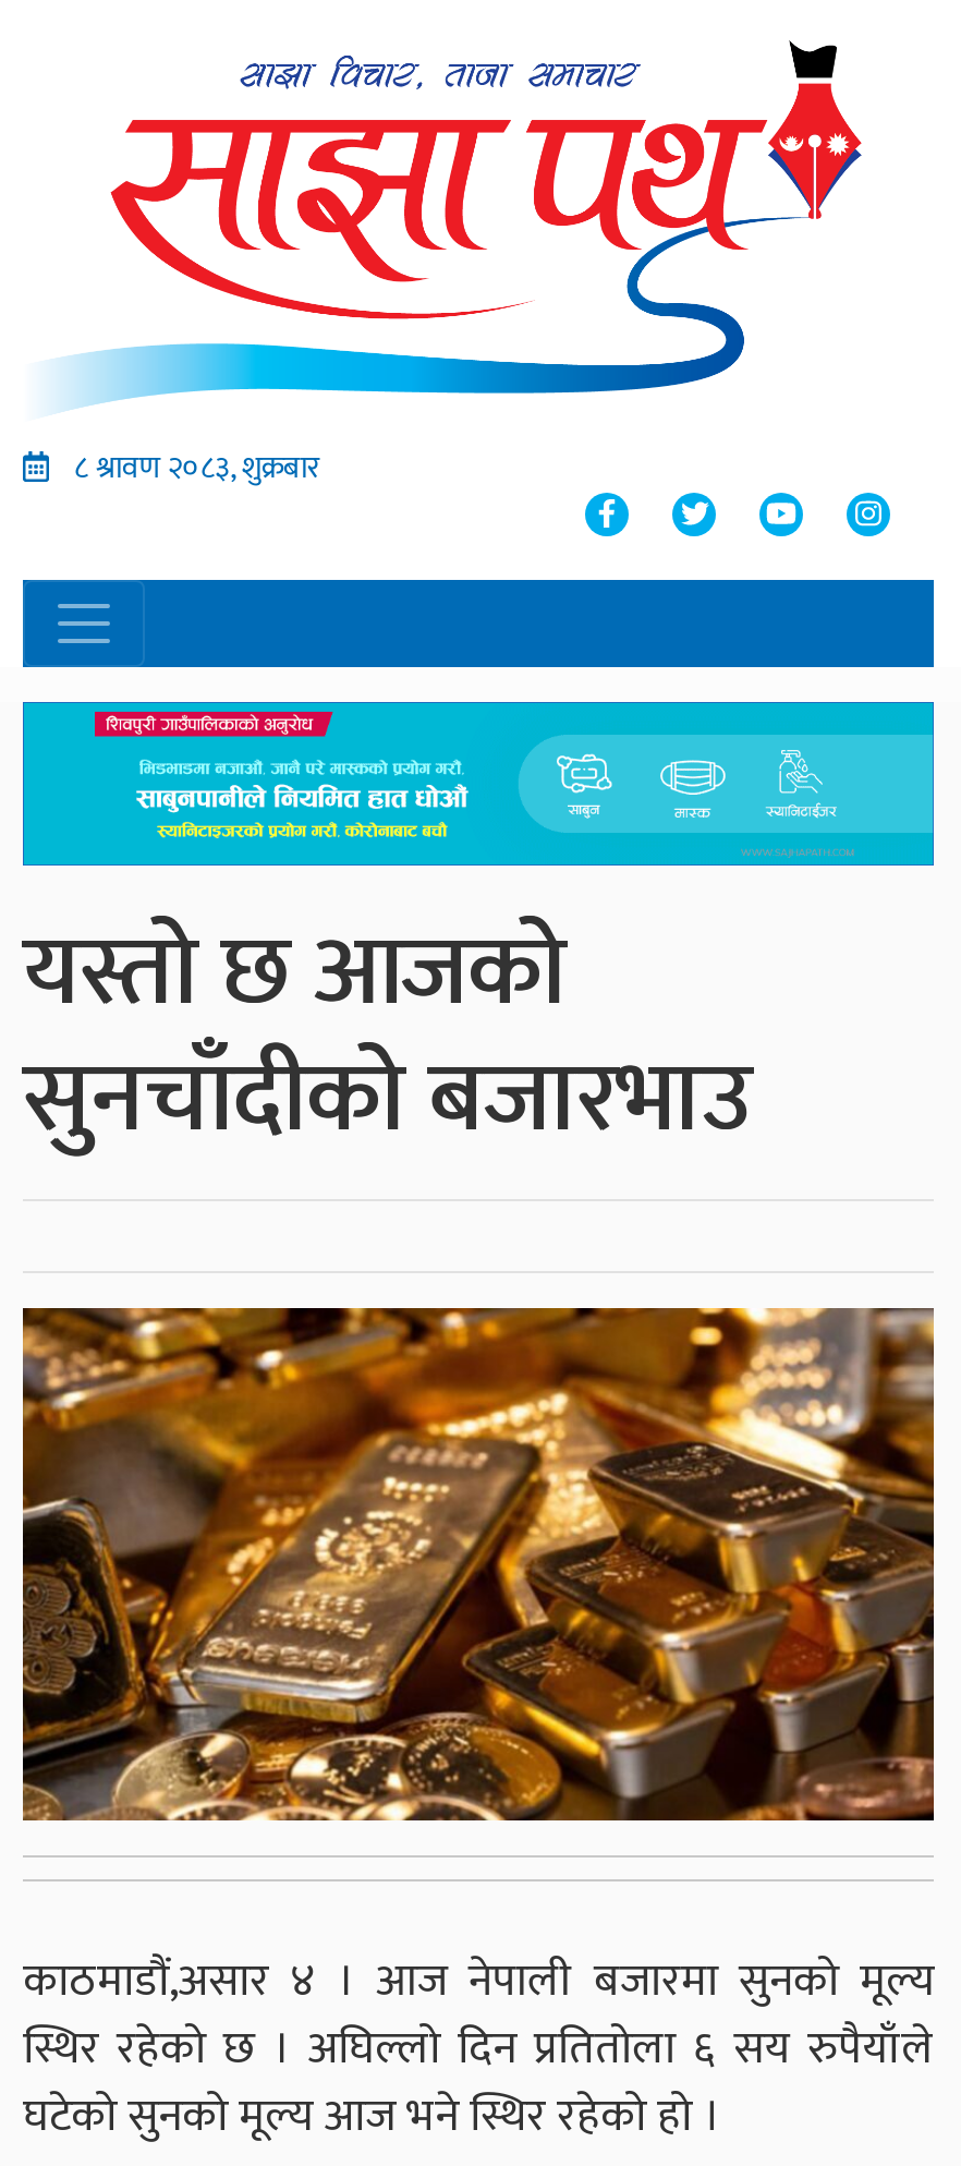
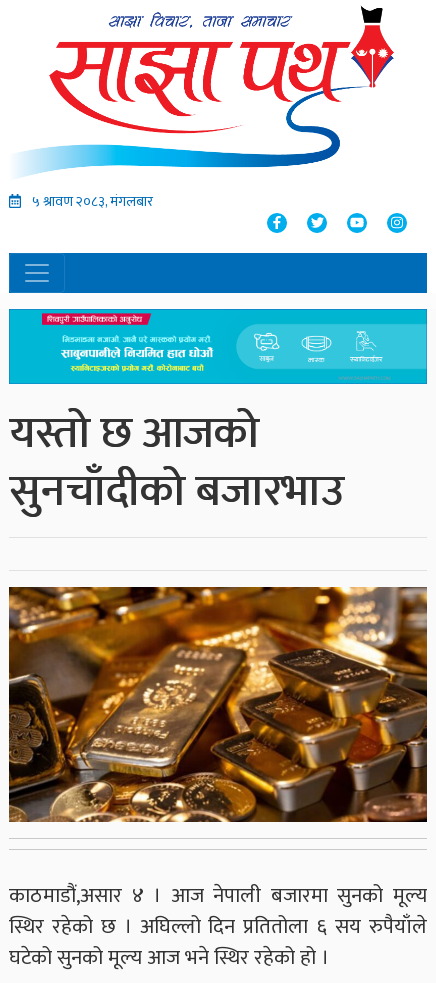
[67,442,320,493] ८ श्रावण २०८३, शुक्रबार -> [29,190,153,213] ५ श्रावण २०८३, मंगलबार

